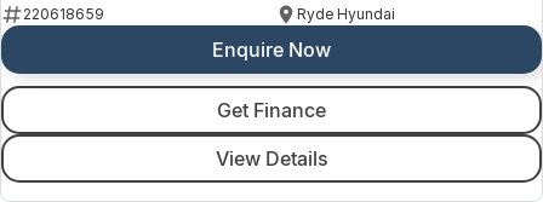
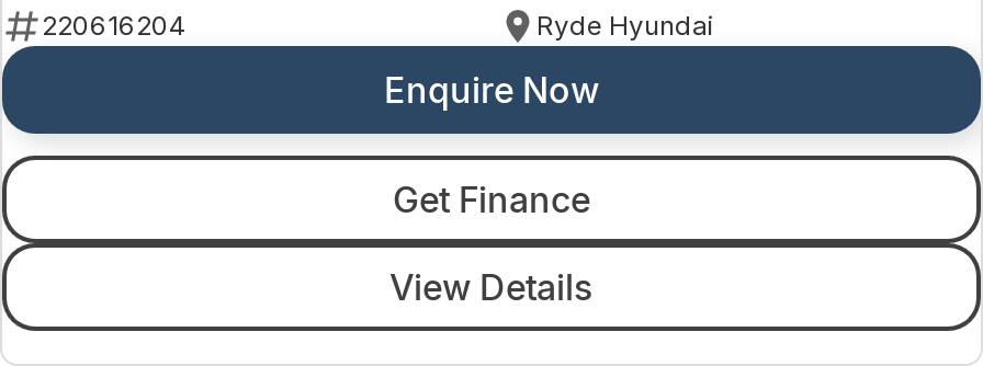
[23,5,104,23] 220618659 -> [42,9,187,42] 220616204

